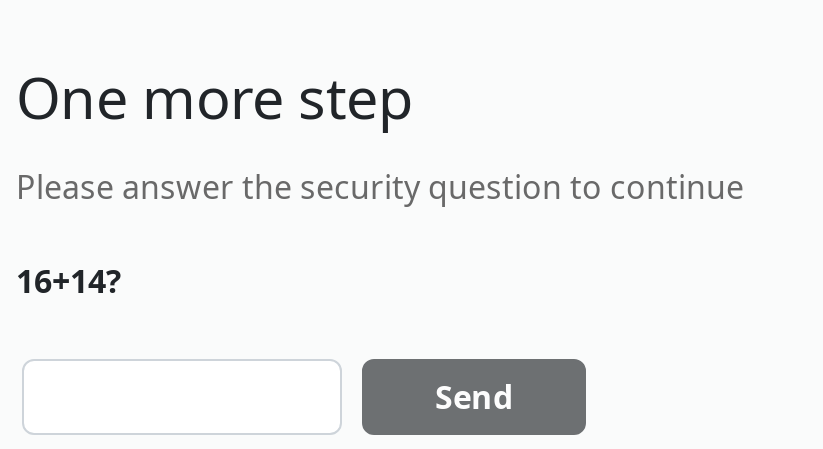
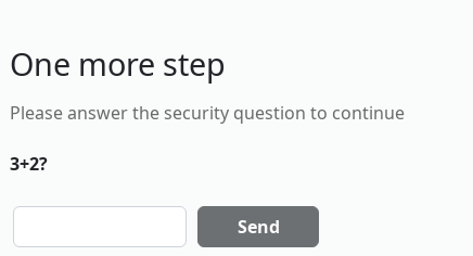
[16,259,122,303] 16+14? -> [10,152,48,176] 3+2?

